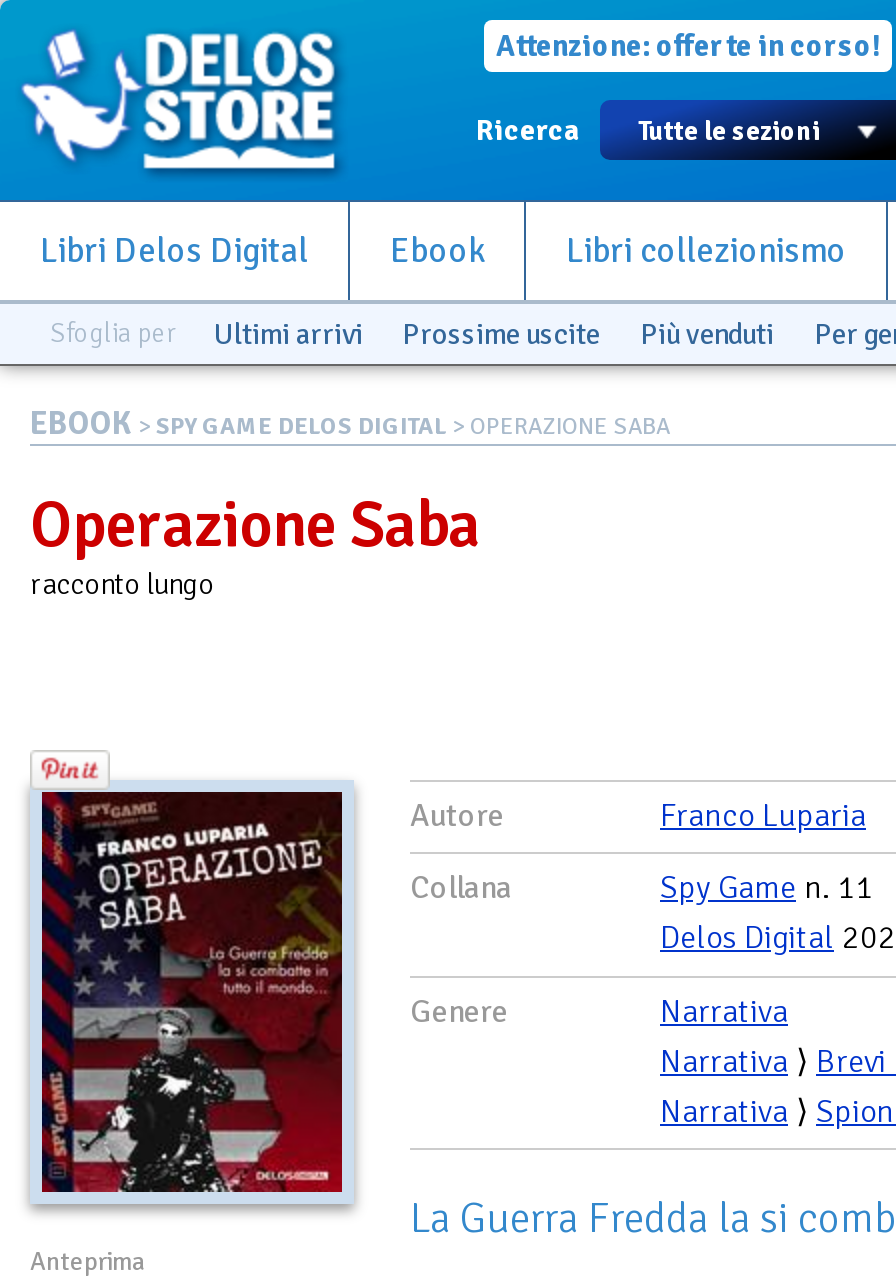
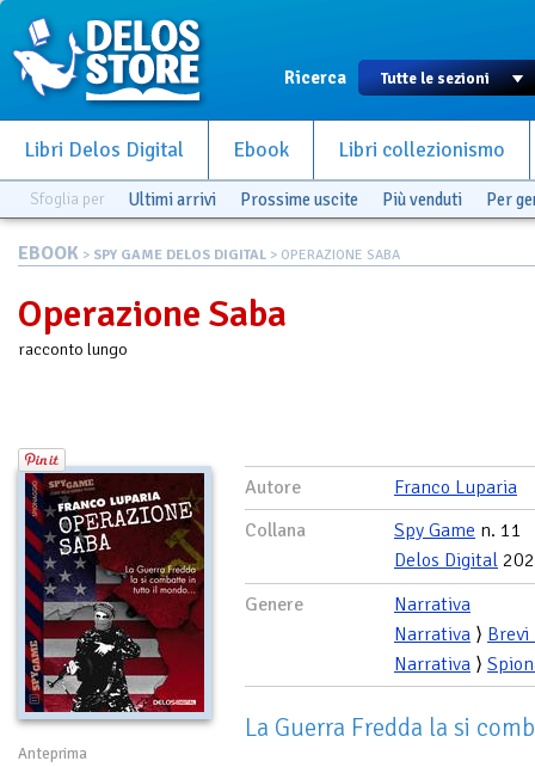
[496,28,880,64] Attenzione: offerte in corso! -> none

